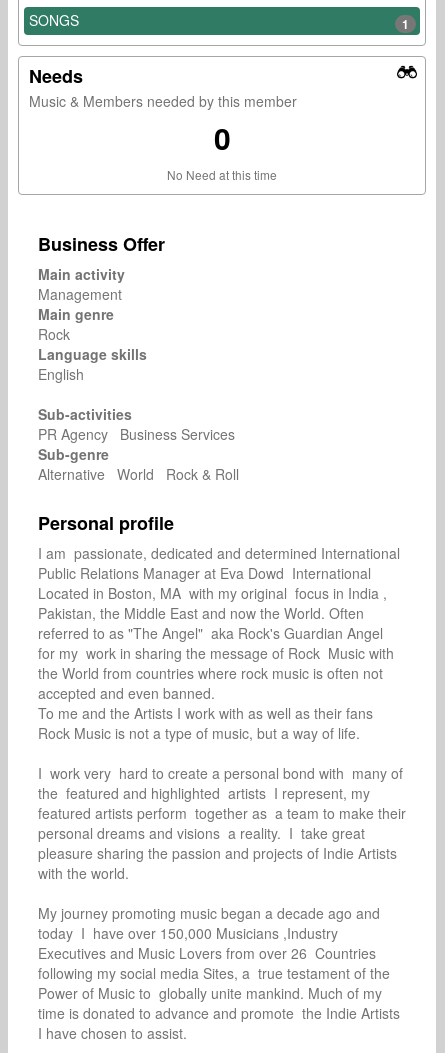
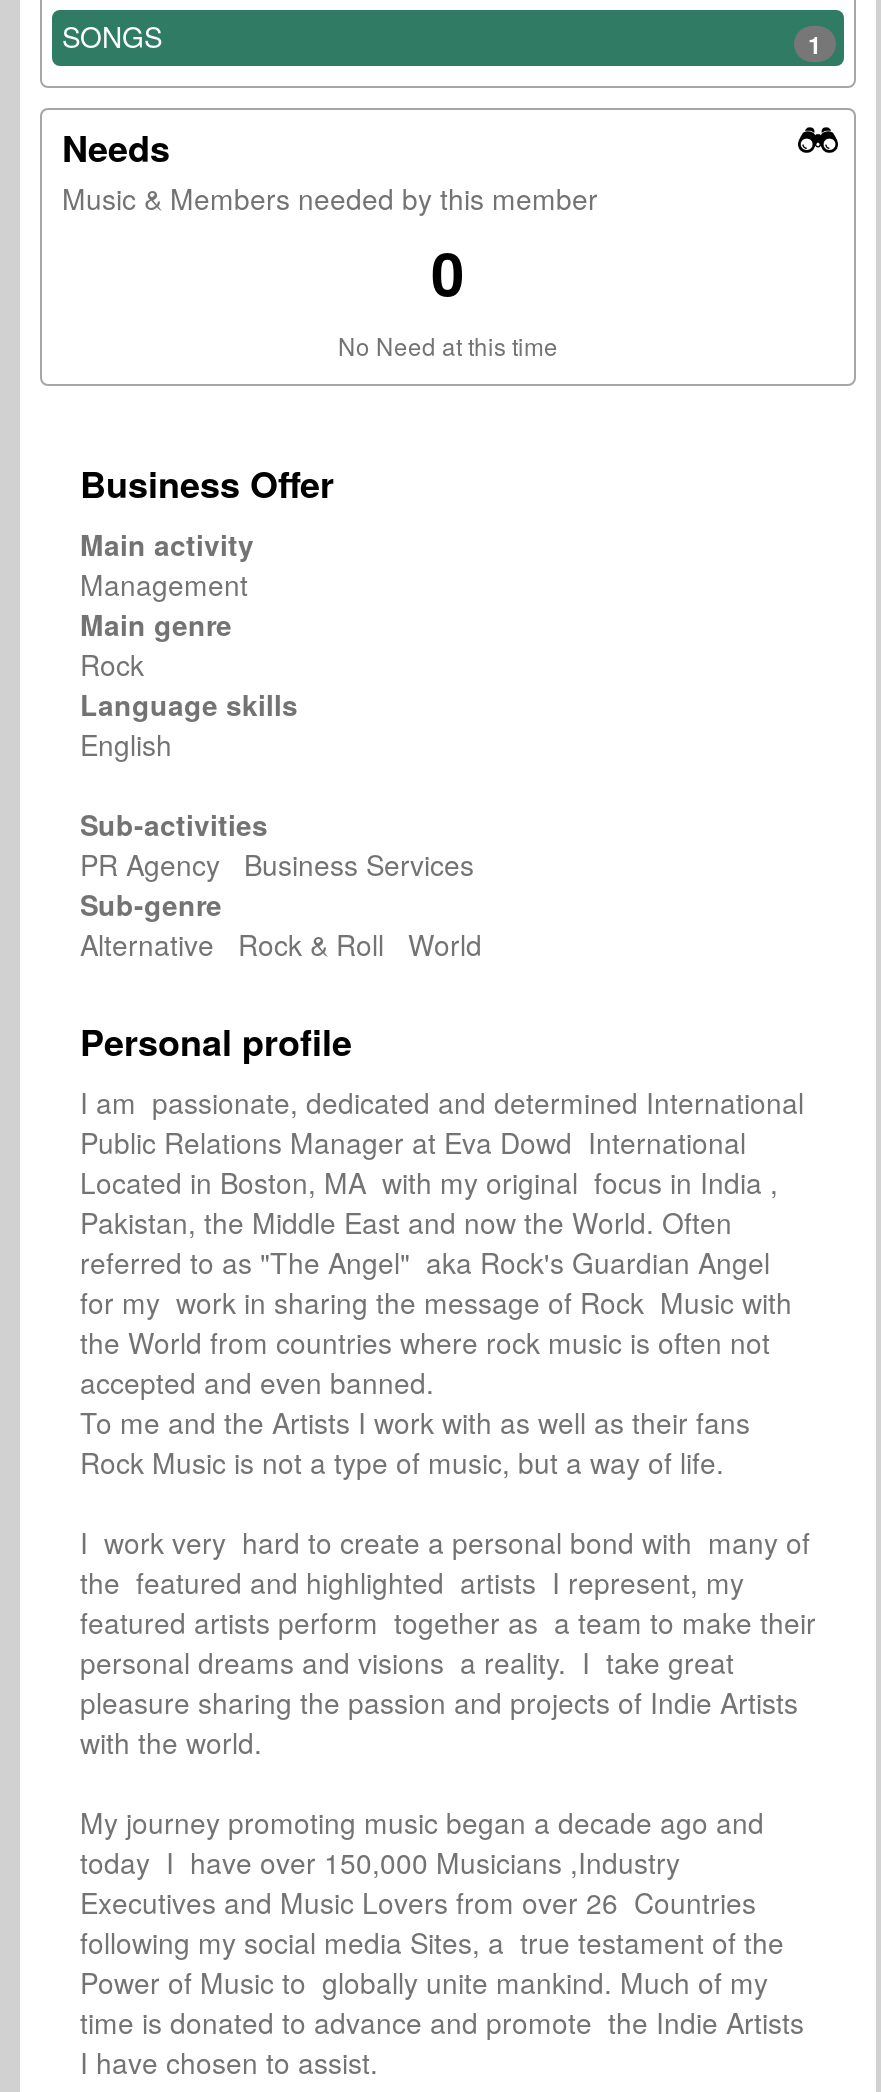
[38,464,247,484] Alternative World Rock & Roll -> [80,925,498,965] Alternative Rock & Roll World

